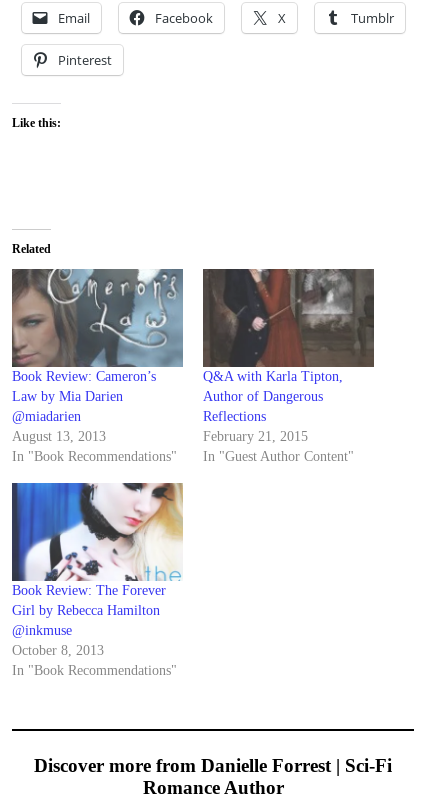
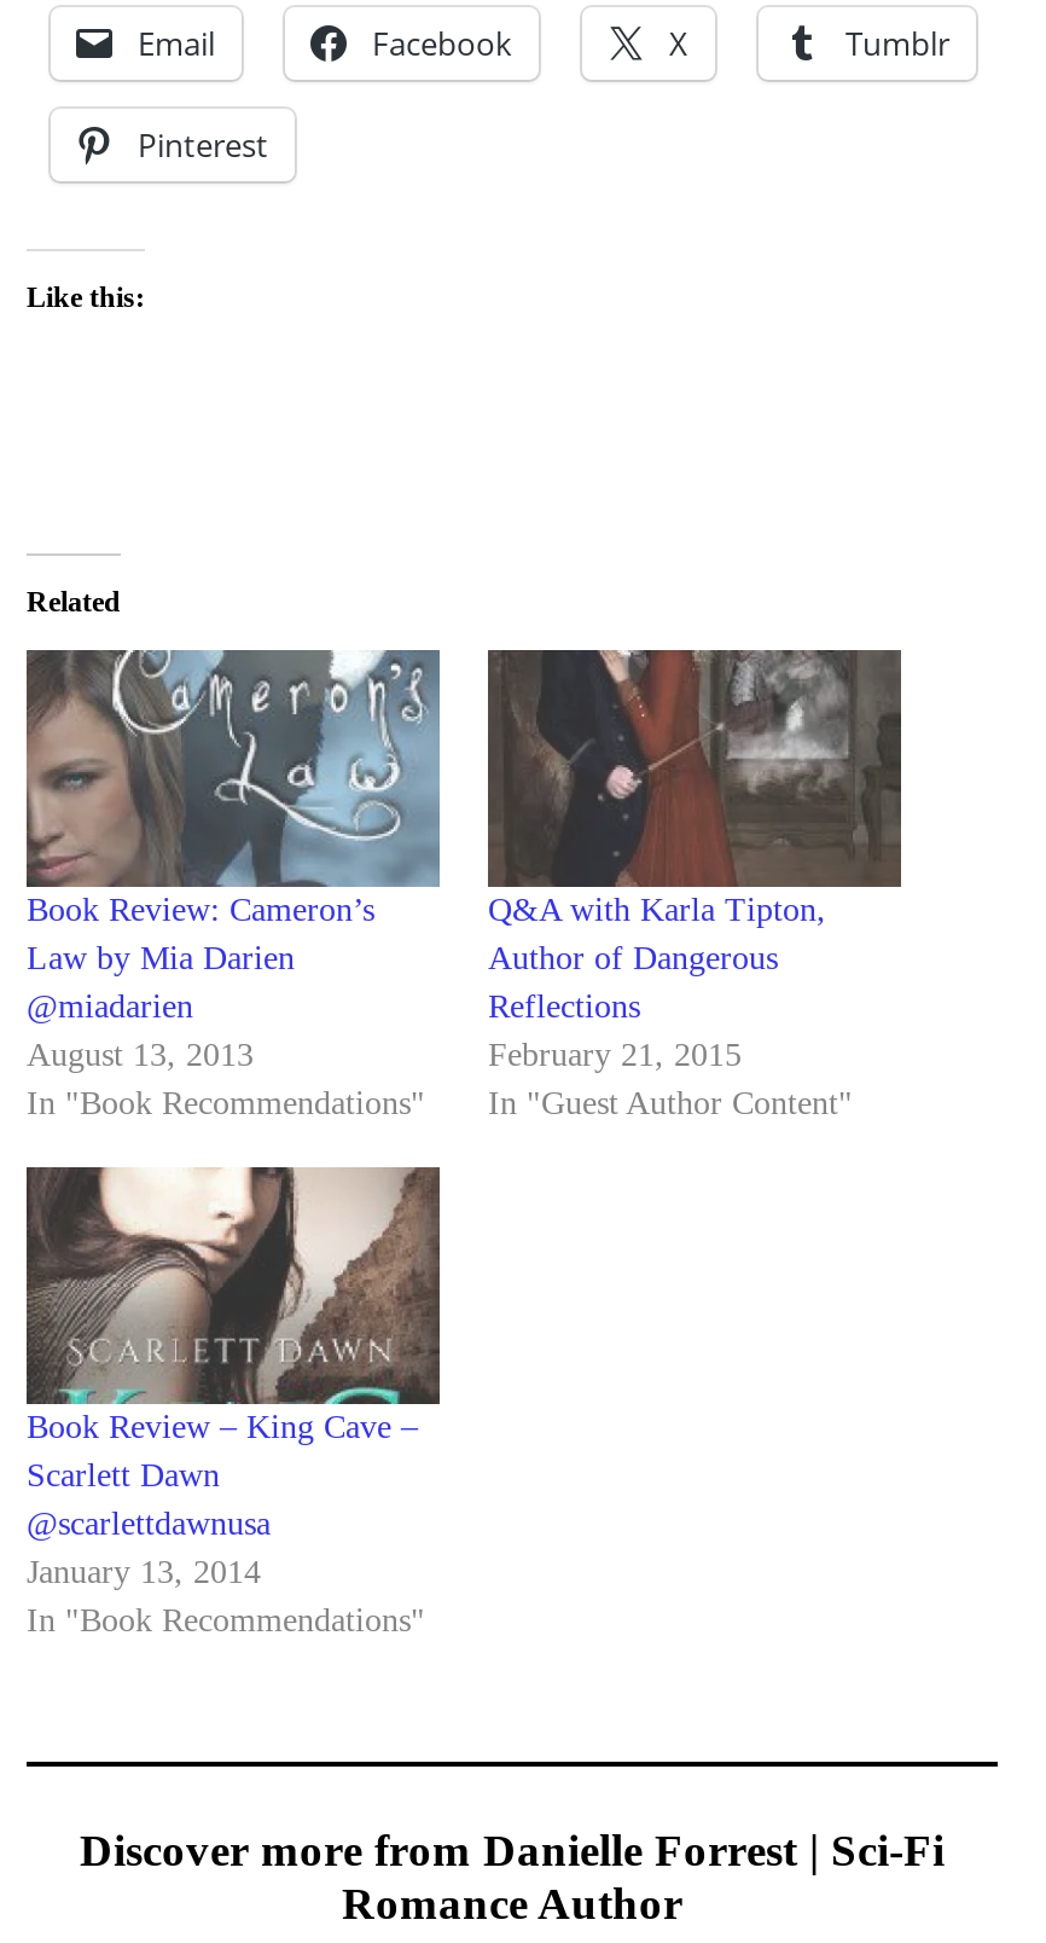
[12,482,184,658] [image] | Book Review: The Forever | Girl by Rebecca Hamilton | @inkmuse | October 8, 2013 -> [27,1165,442,1589] [image] | Book Review – King Cave – | Scarlett Dawn | @scarlettdawnusa | January 13, 2014

